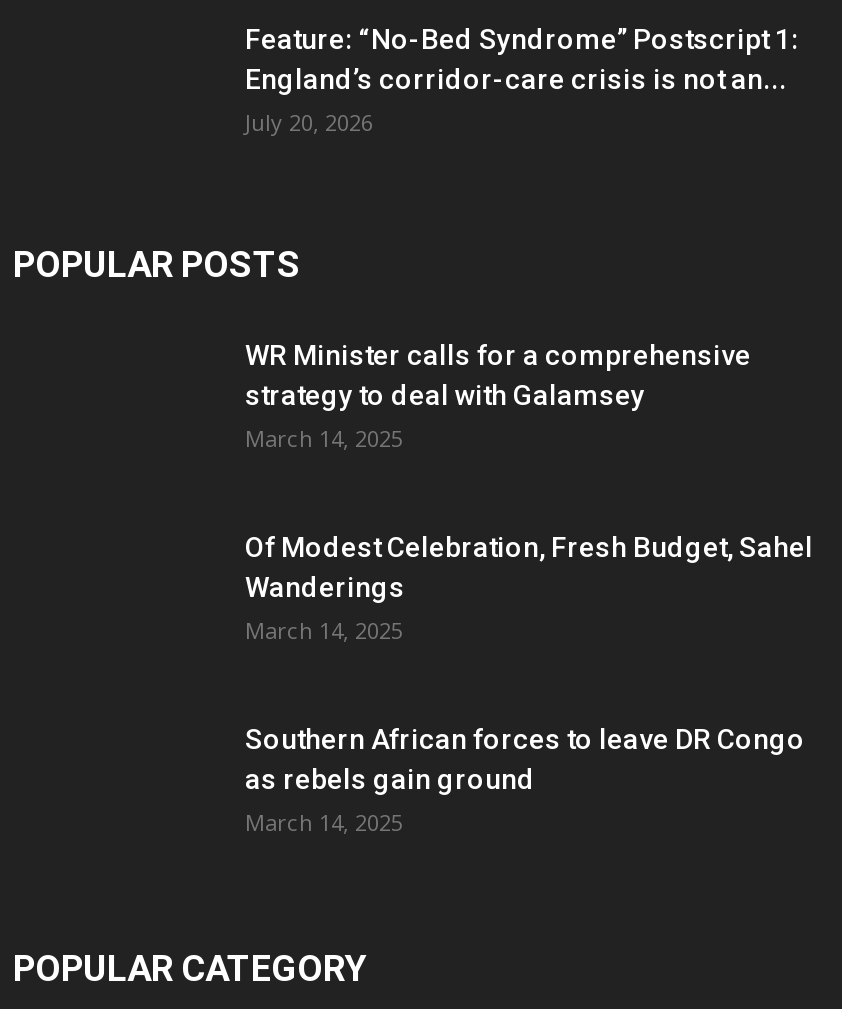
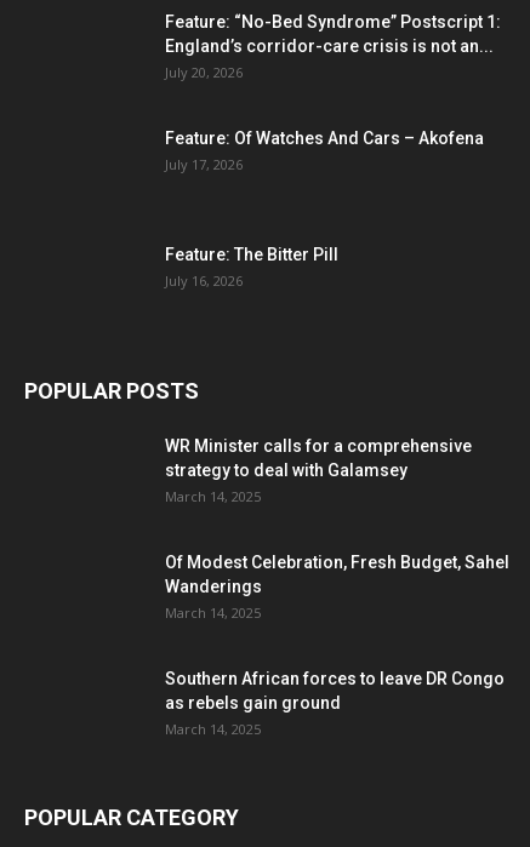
none -> [165,129,484,174] Feature: Of Watches And Cars – Akofena | July 17, 2026
none -> [165,245,338,290] Feature: The Bitter Pill | July 16, 2026

